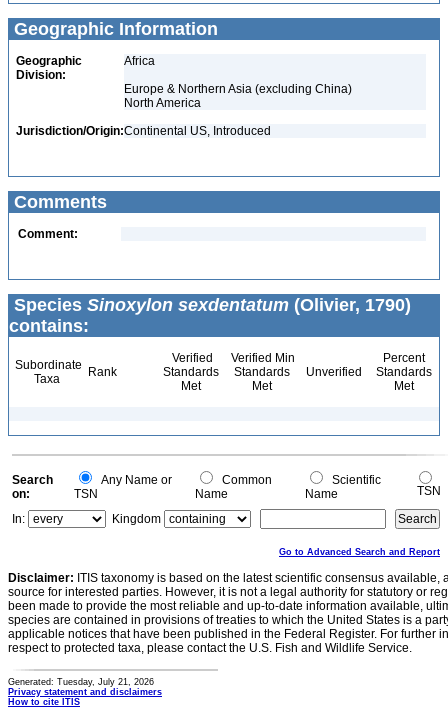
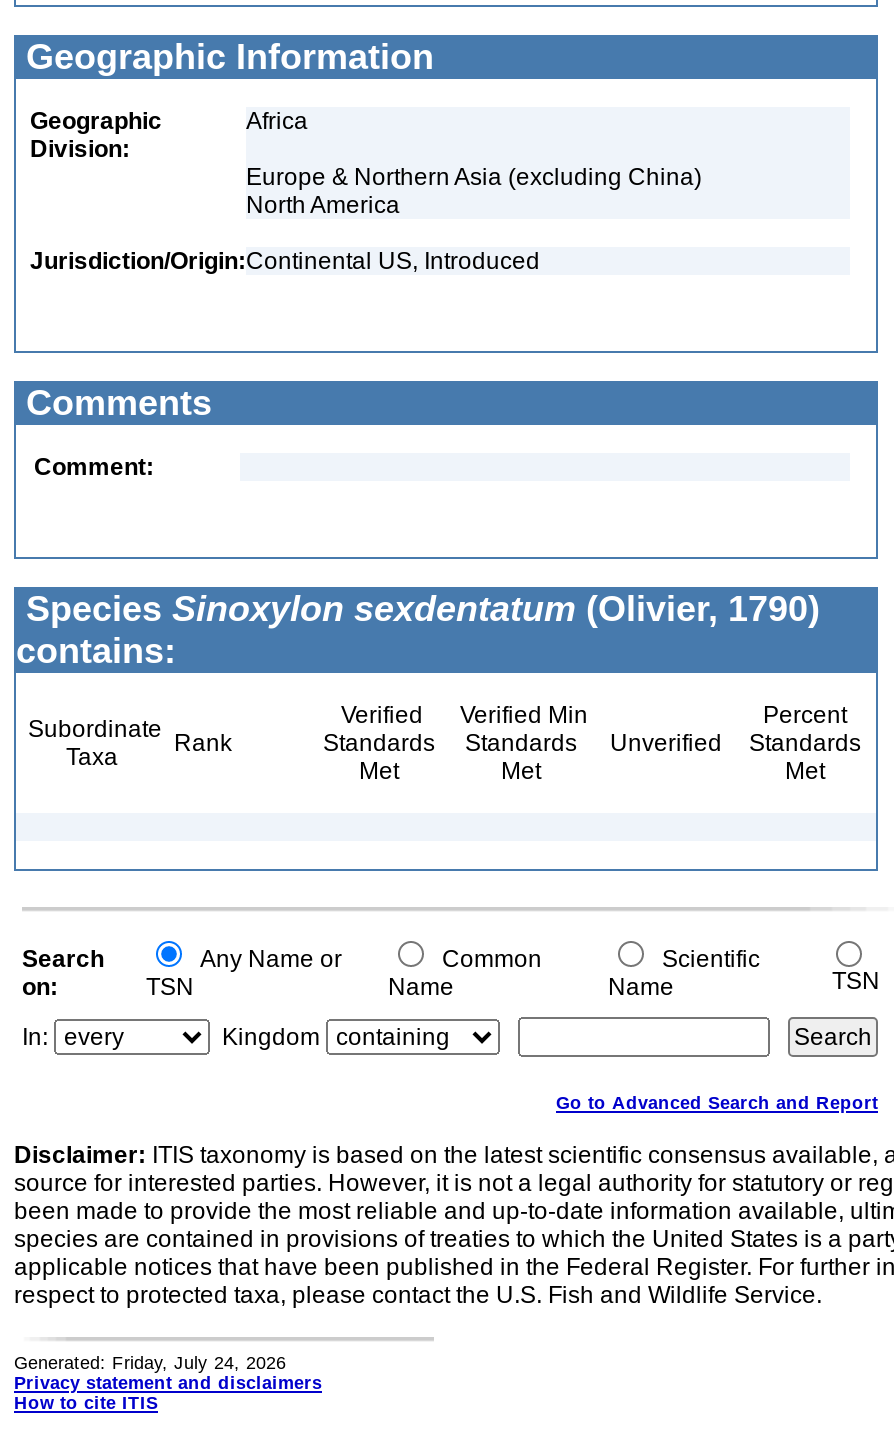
[8,677,154,687] Generated: Tuesday, July 21, 2026 -> [14,1353,286,1373] Generated: Friday, July 24, 2026

